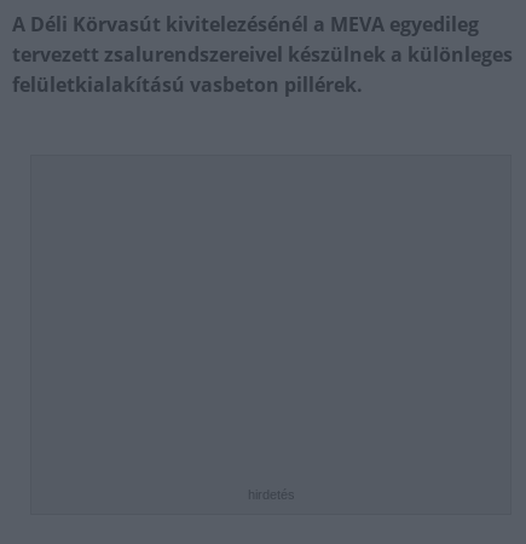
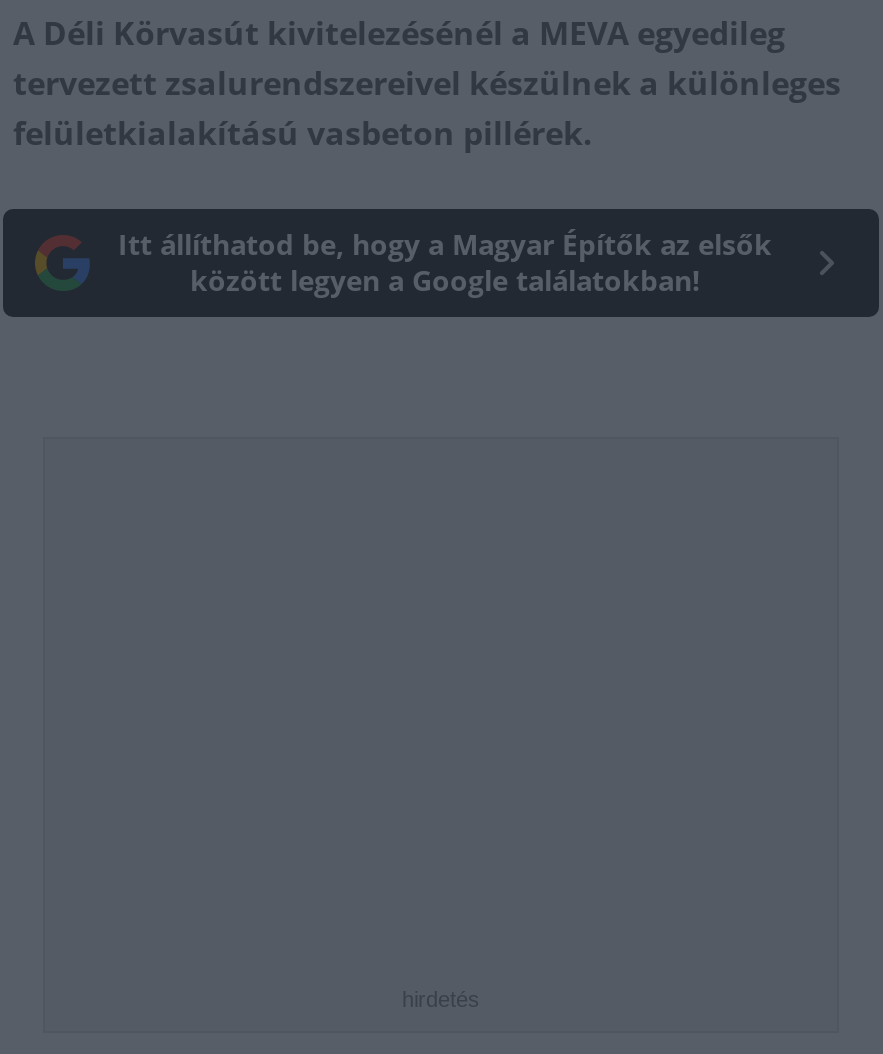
none -> [118,225,772,299] Itt állíthatod be, hogy a Magyar Építők az elsők | között legyen a Google találatokban!

